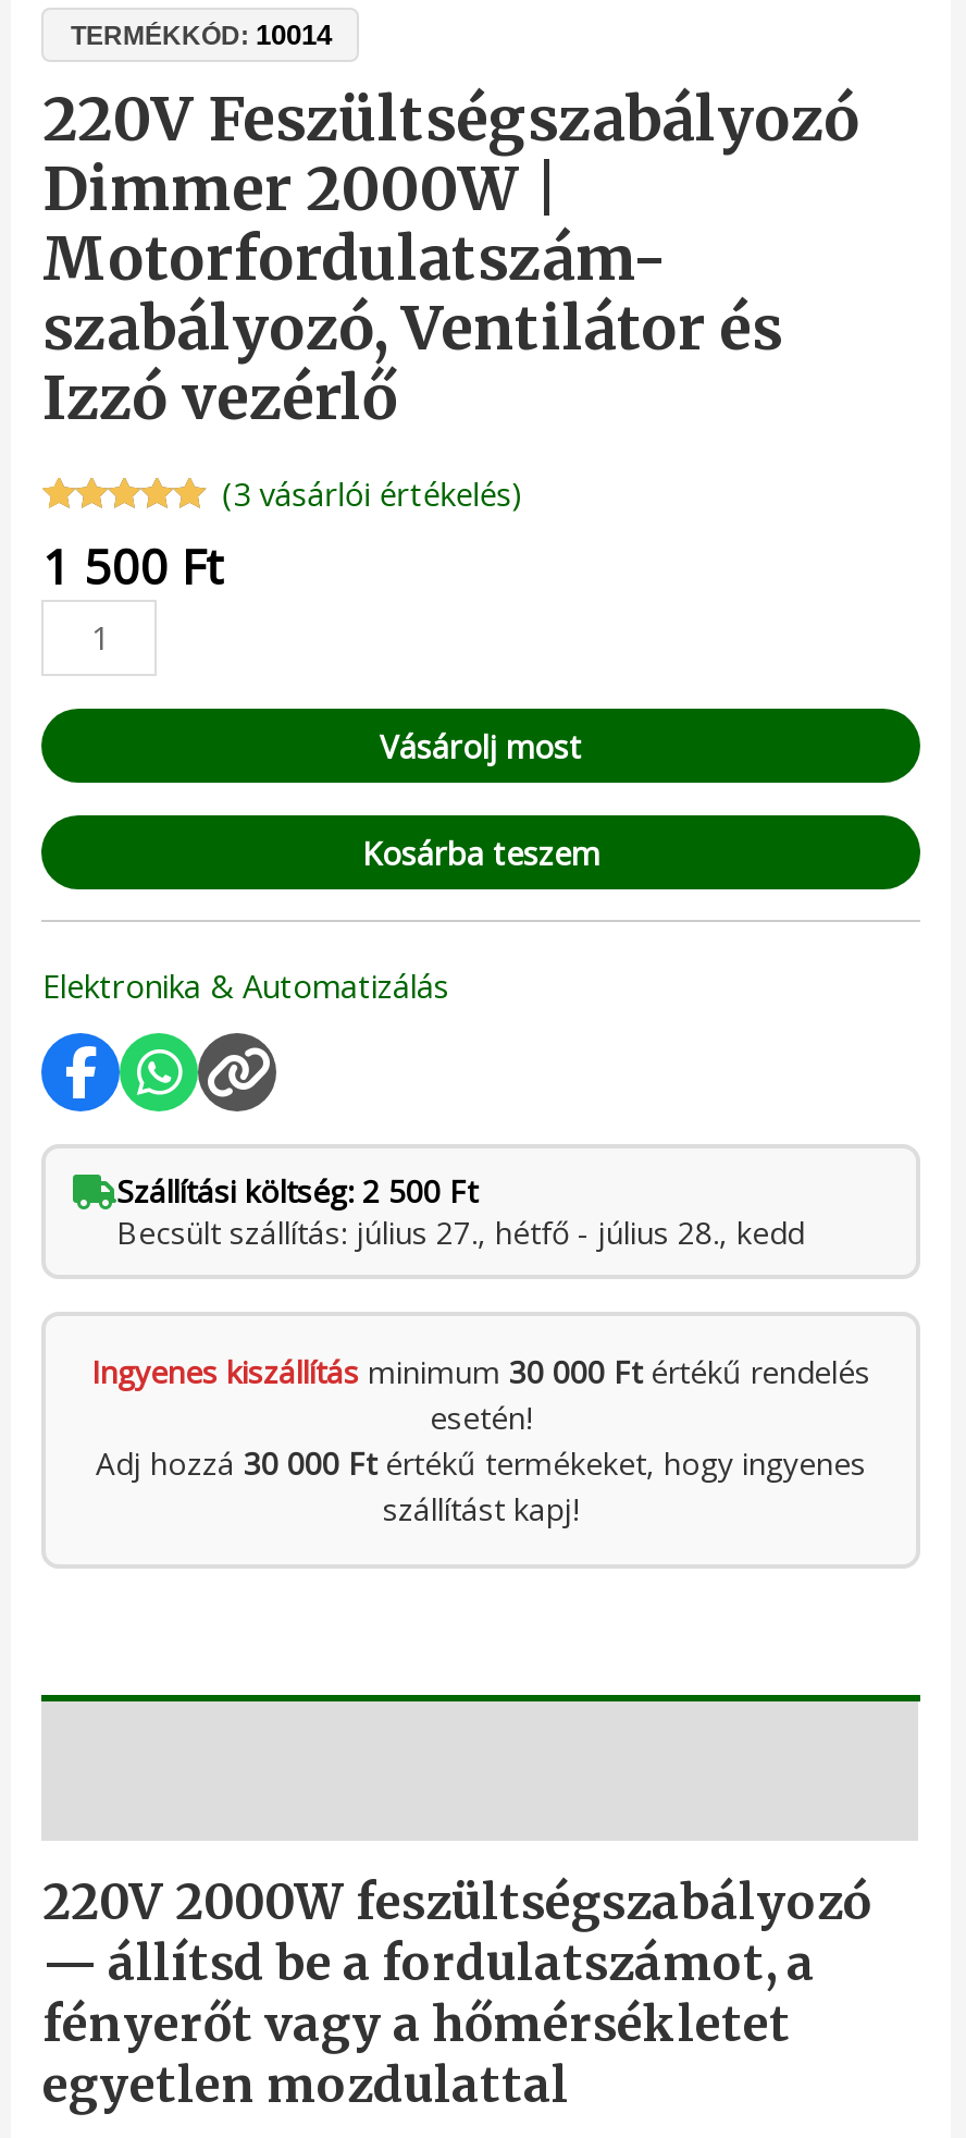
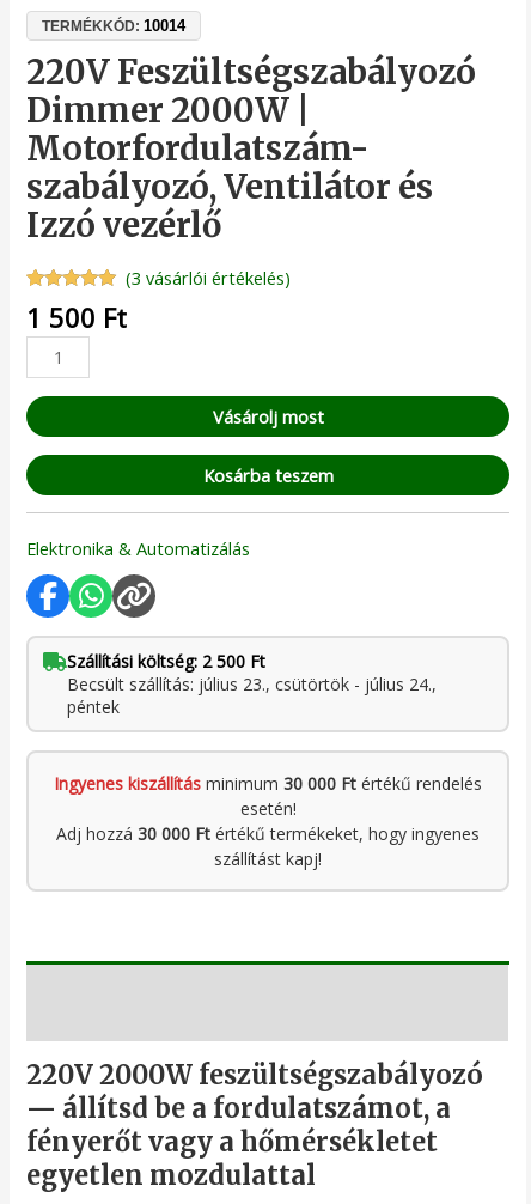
[116,1211,804,1252] Becsült szállítás: július 27., hétfő - július 28., kedd -> [68,672,437,717] Becsült szállítás: július 23., csütörtök - július 24., | péntek

